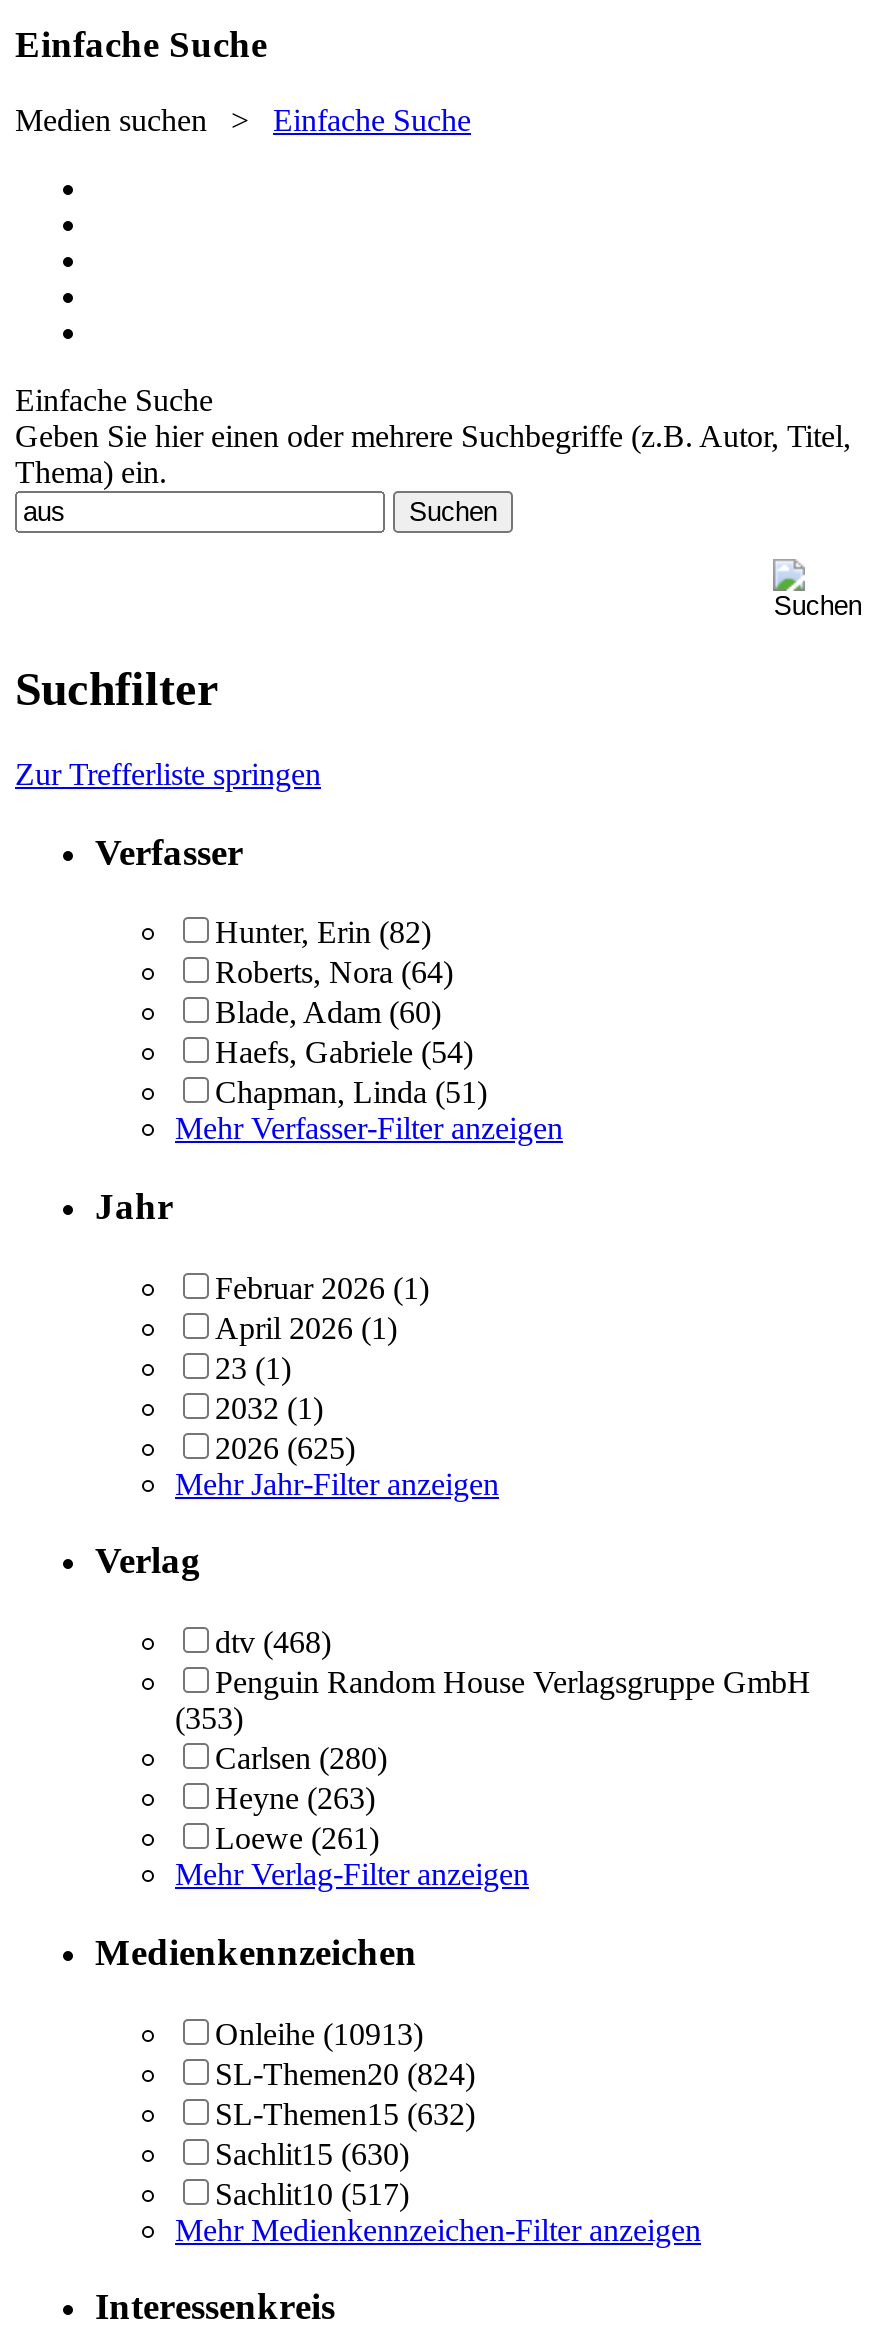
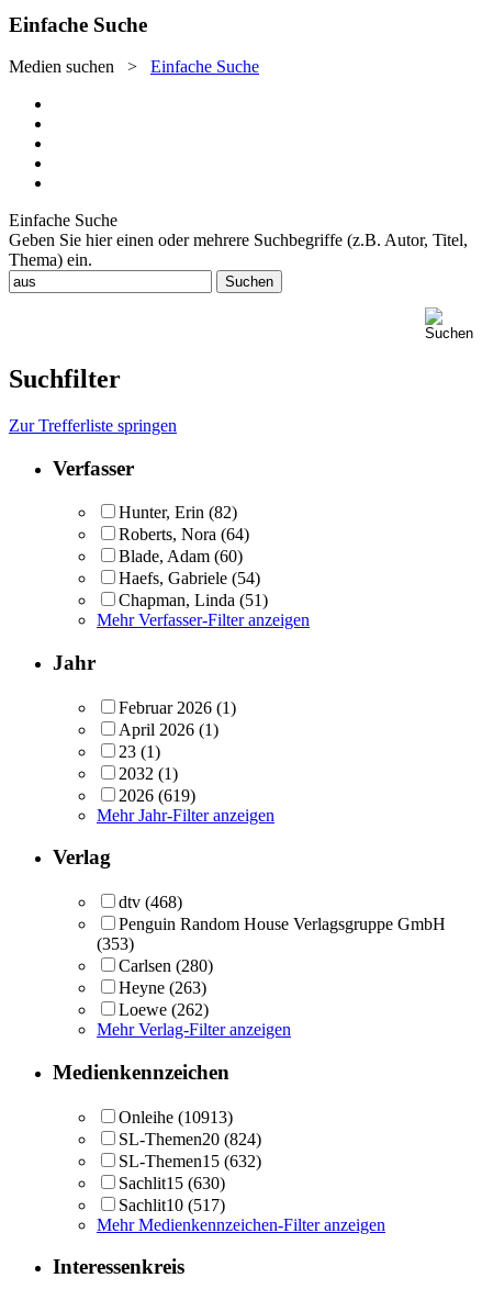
[215,1430,355,1464] 2026 (625) -> [119,786,195,804] 2026 (619)
[215,1821,379,1855] Loewe (261) -> [119,1000,209,1019] Loewe (262)

